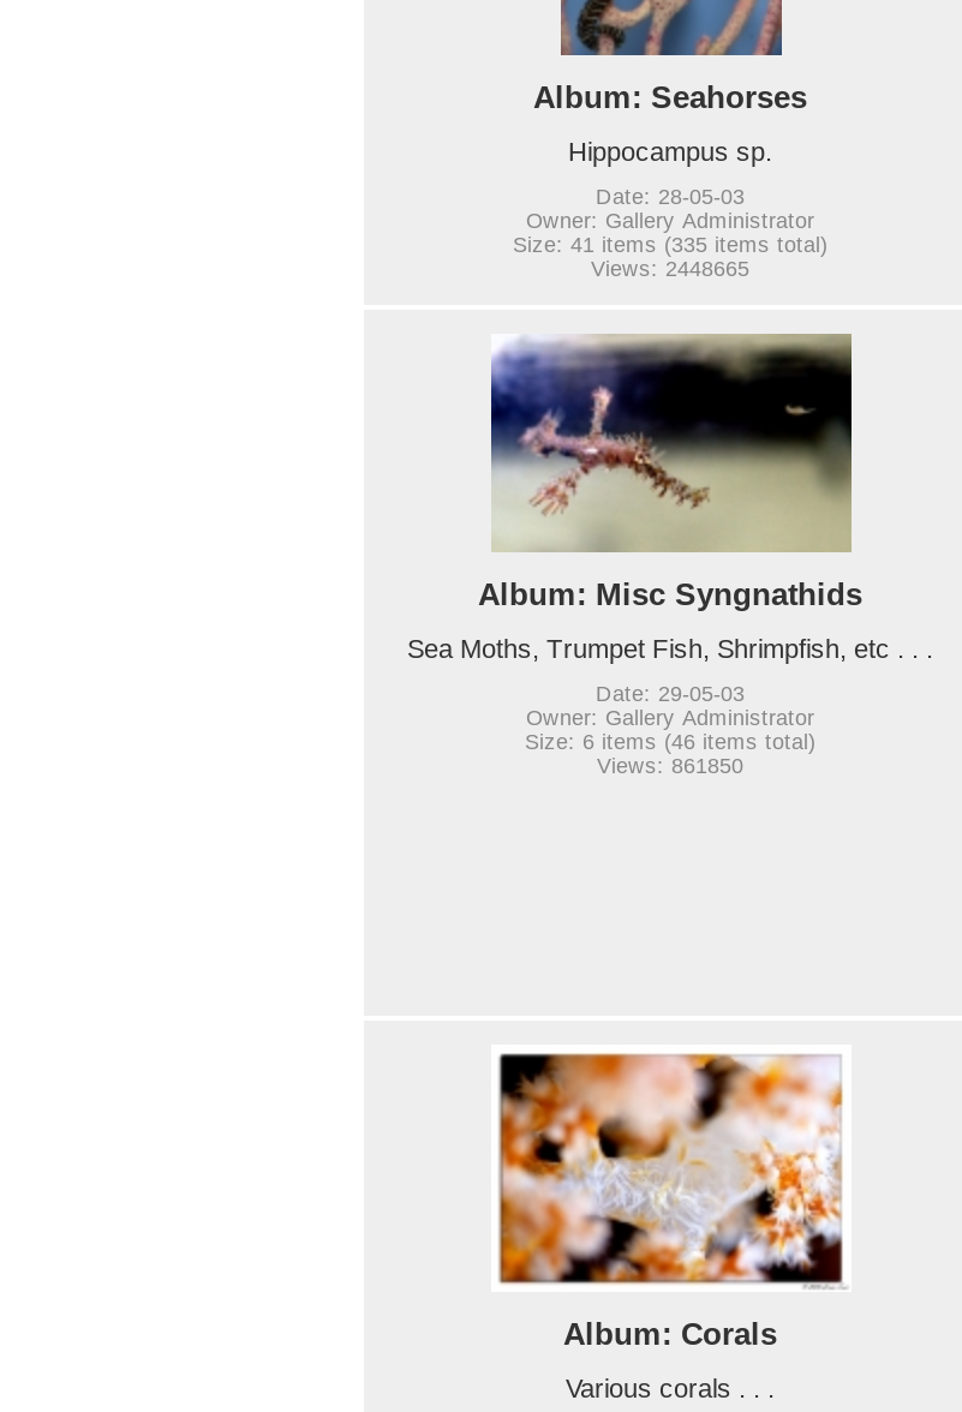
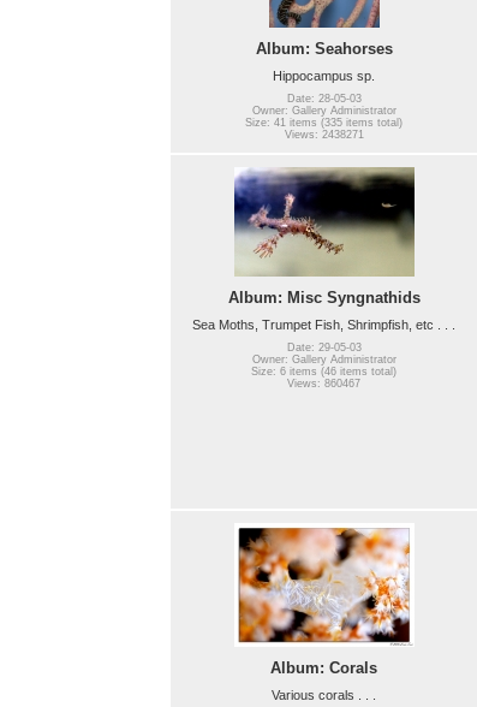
[591,258,749,282] Views: 2448665 -> [284,129,363,141] Views: 2438271
[597,755,743,779] Views: 861850 -> [287,378,360,390] Views: 860467

